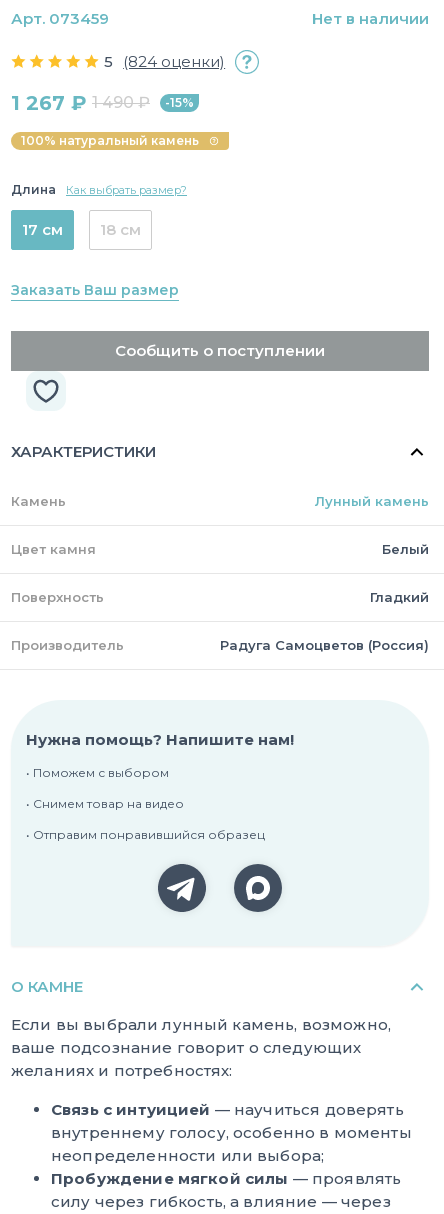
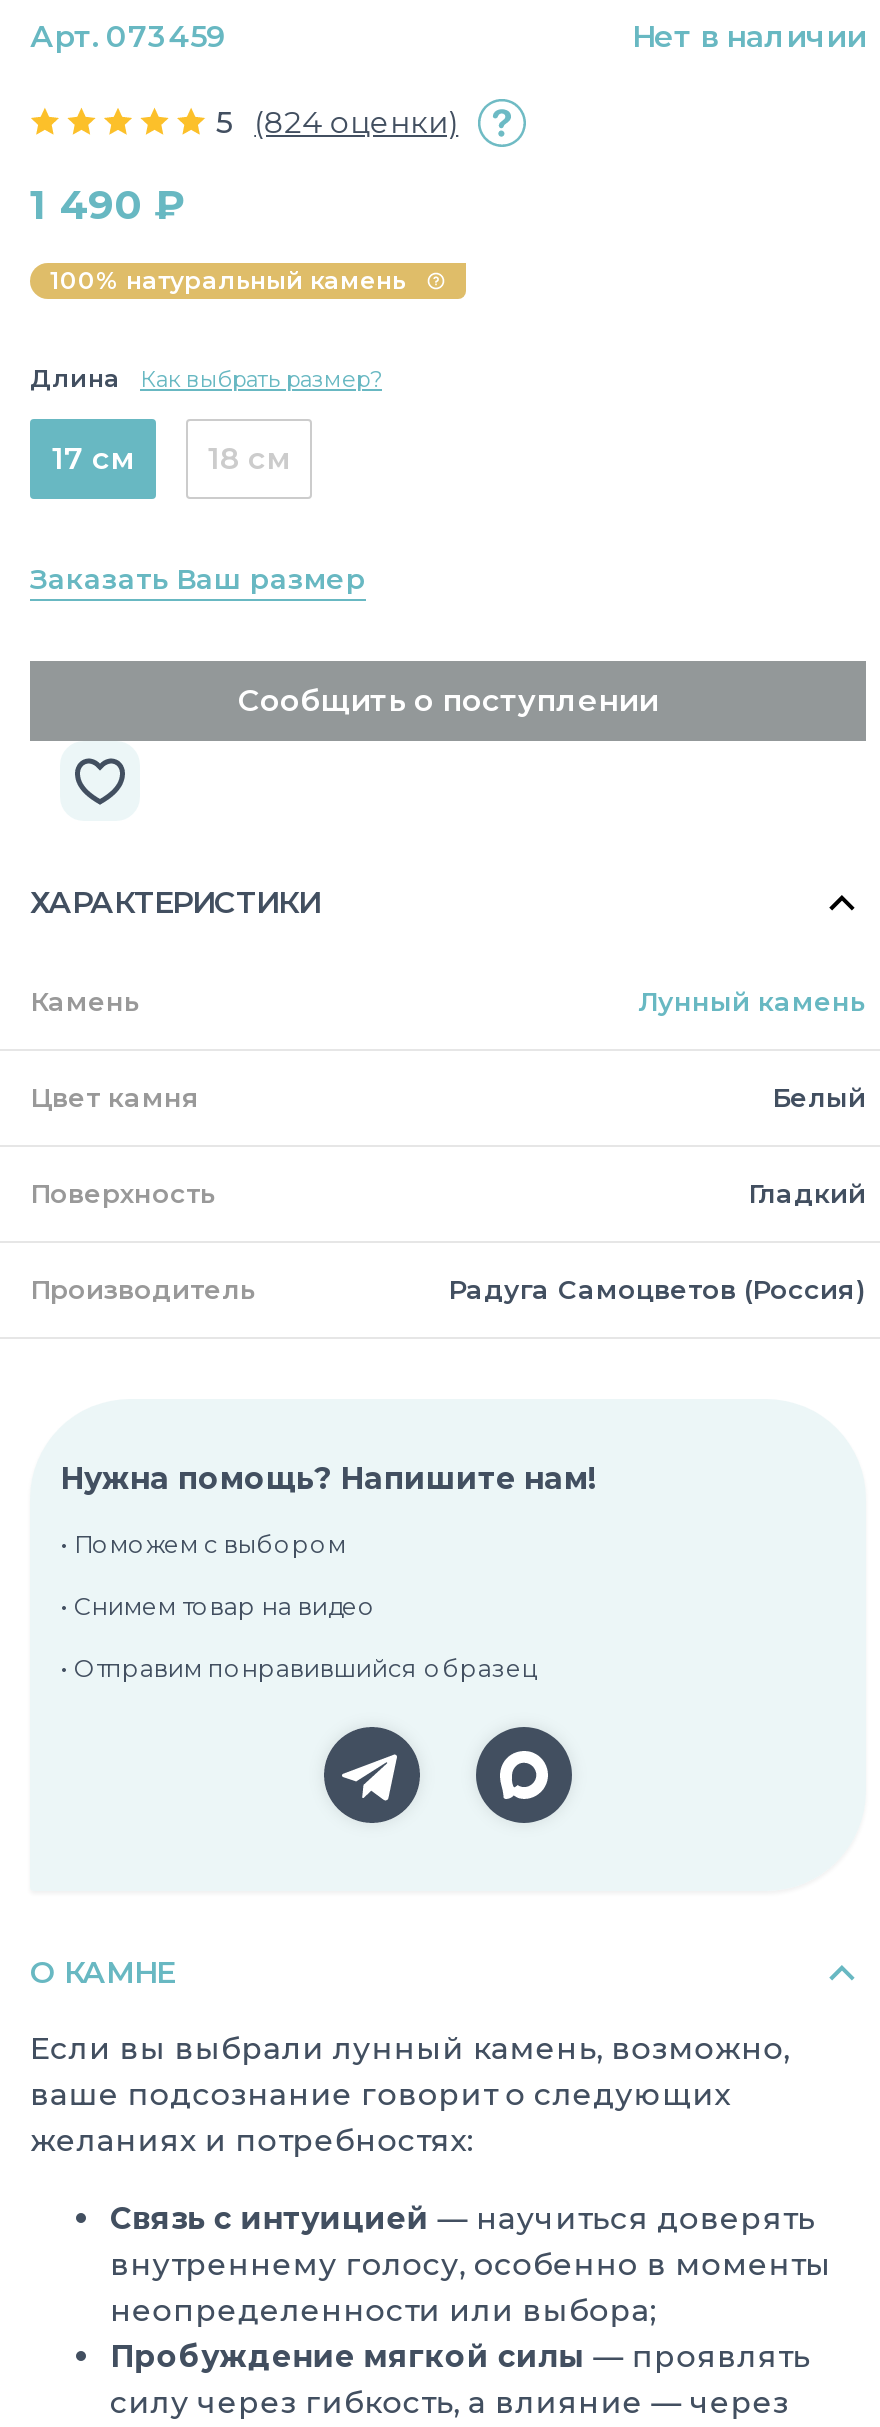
[11,91,194,115] 1 267 ₽ 1 490 ₽ | -15% -> [30,181,186,229] 1 490 ₽

